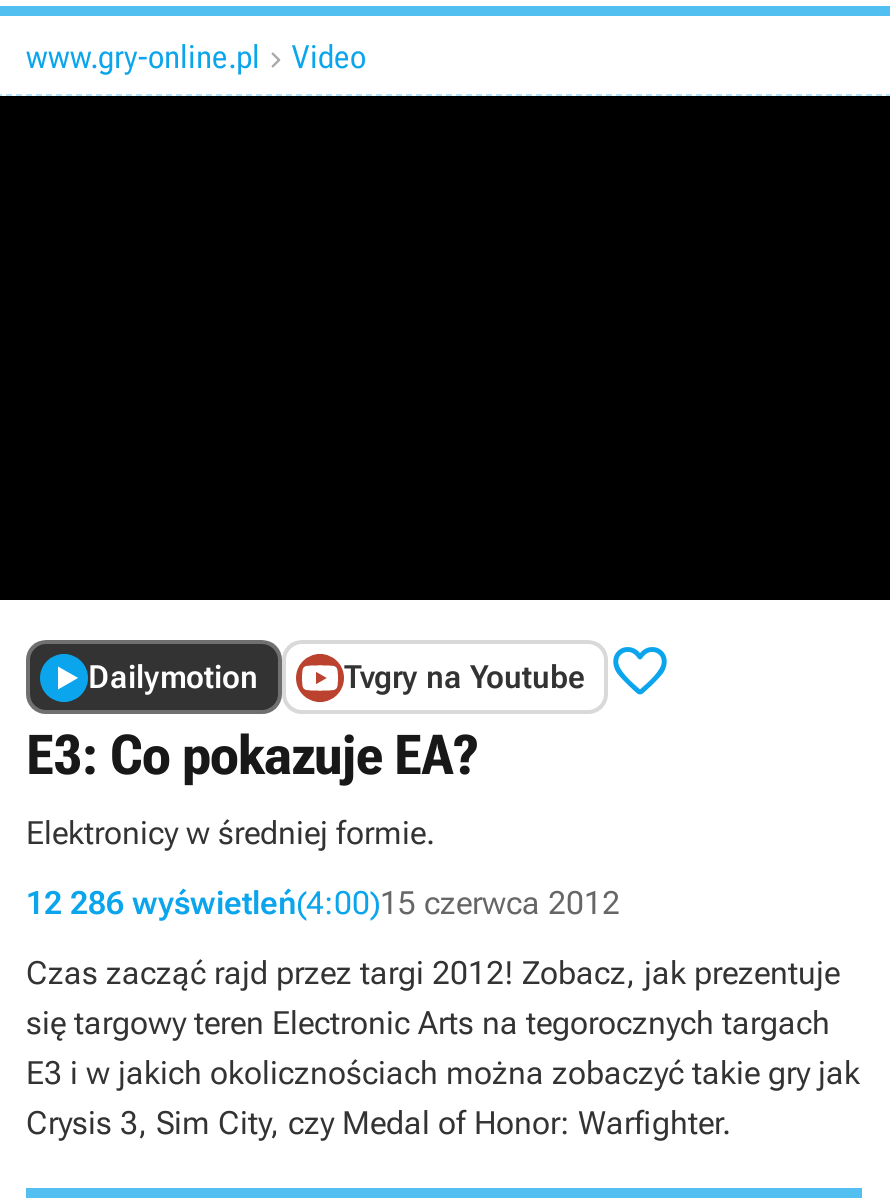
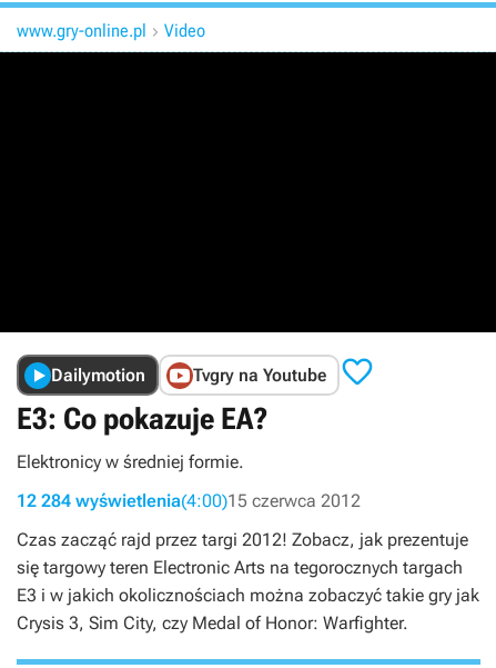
[26,884,620,922] 12 286 wyświetleń(4:00)15 czerwca 2012 -> [17,490,361,511] 12 284 wyświetlenia(4:00)15 czerwca 2012

